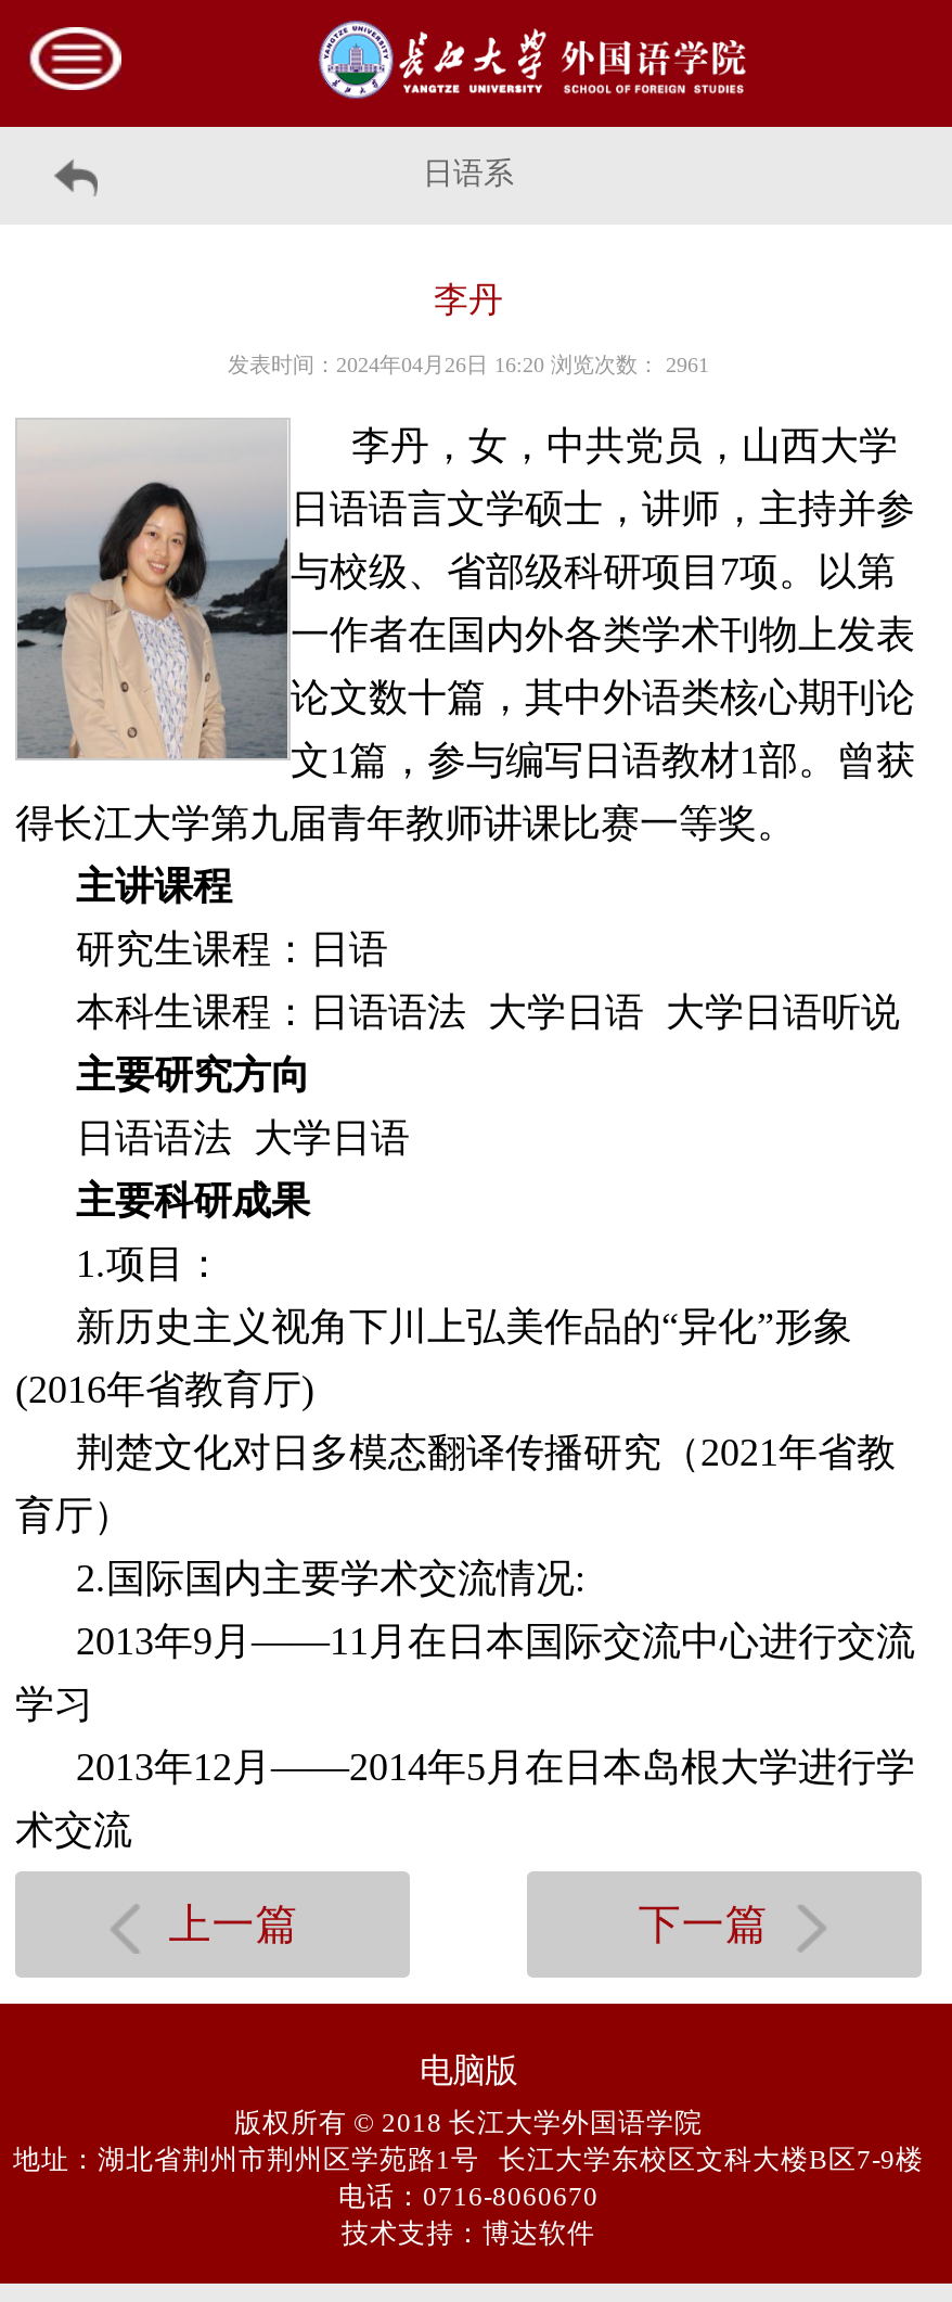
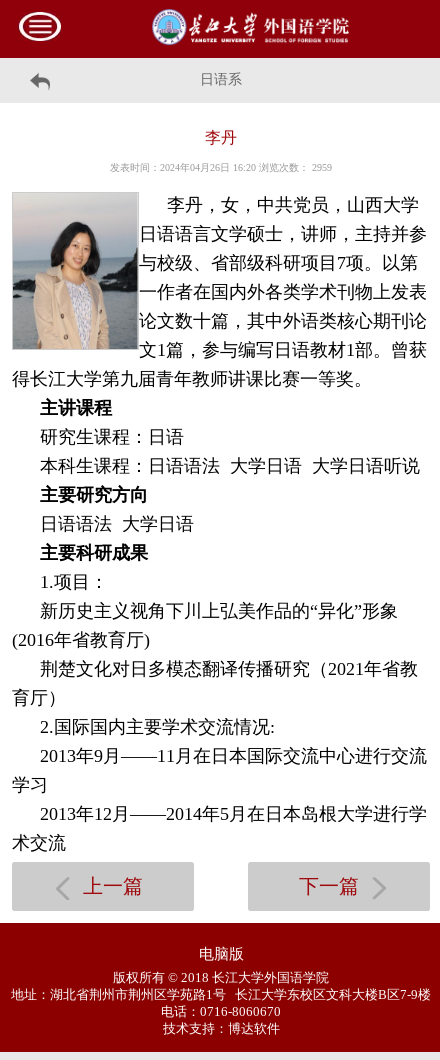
[228,353,709,377] 发表时间：2024年04月26日 16:20 浏览次数：2961 -> [110,162,332,173] 发表时间：2024年04月26日 16:20 浏览次数：2959

